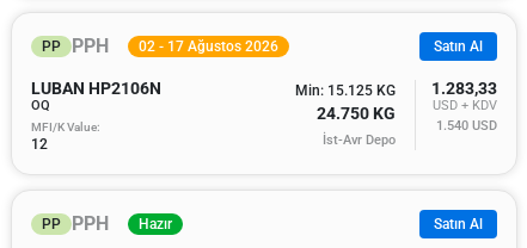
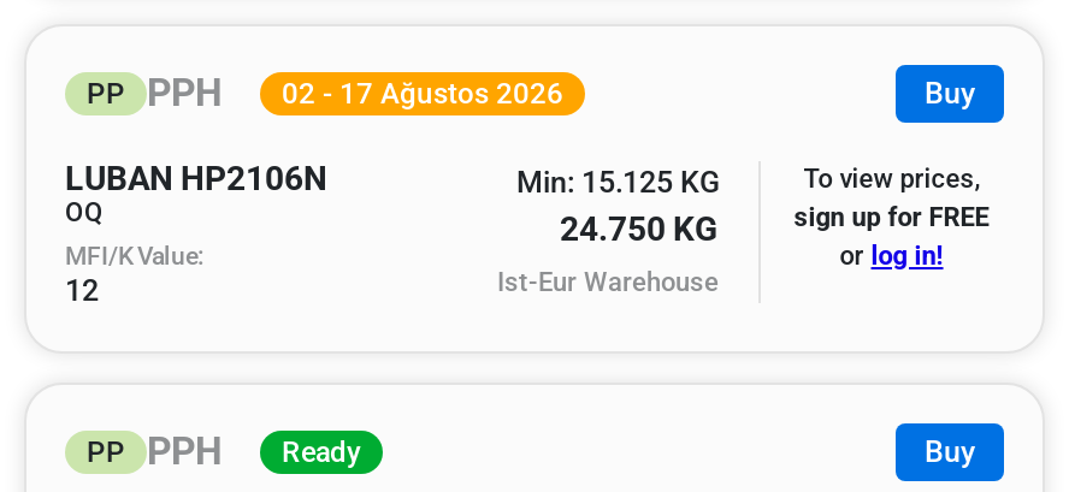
[434,38,483,55] Satın Al -> [925,77,975,111] Buy
[431,79,497,134] 1.283,33 | USD + KDV | 1.540 USD -> [794,164,989,272] To view prices, | sign up for FREE | or log in!
[323,132,396,148] İst-Avr Depo -> [497,267,719,298] Ist-Eur Warehouse
[139,216,483,232] Hazır | Satın Al -> [282,435,975,469] Ready | Buy

